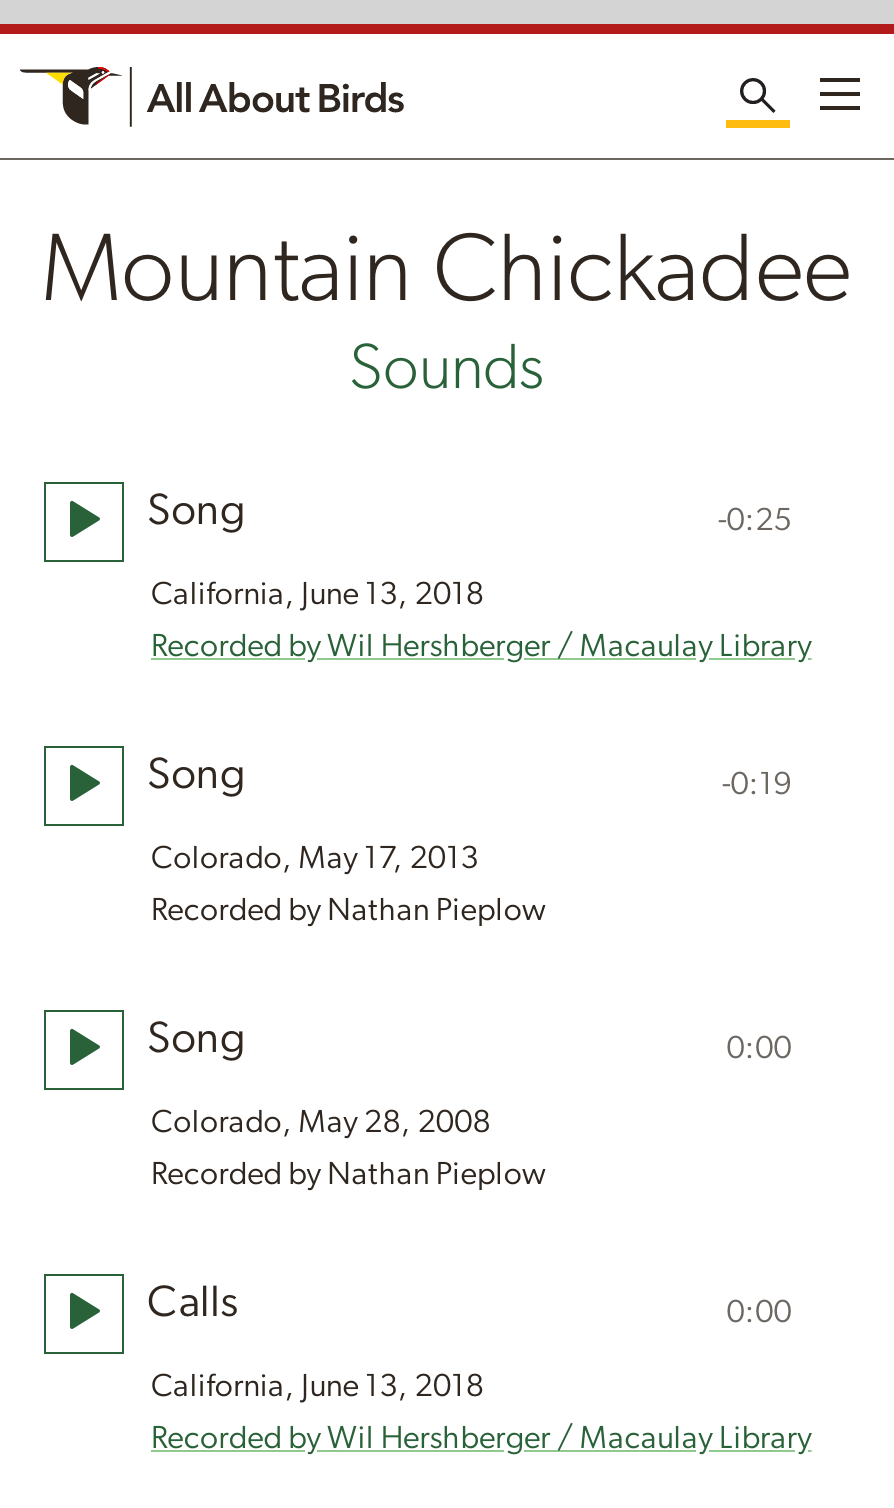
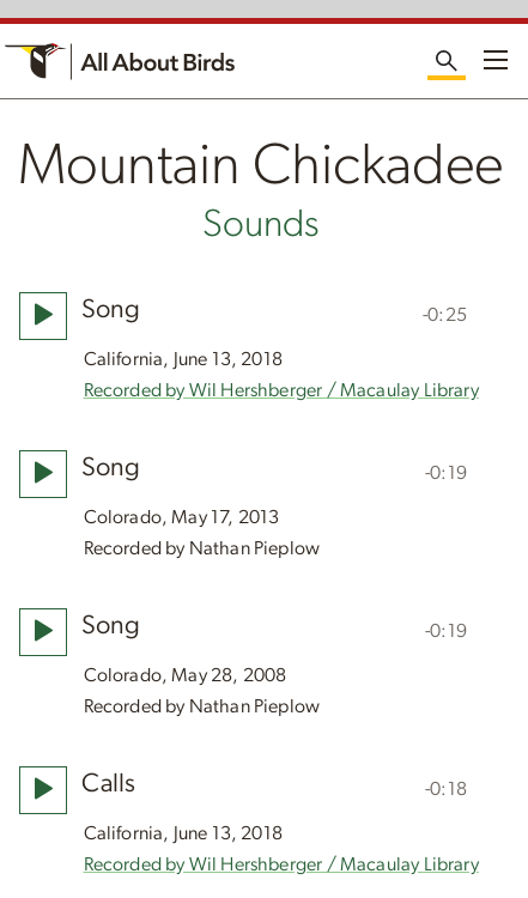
[726,1033,792,1065] 0:00 -> [425,622,467,641] -0:19
[726,1297,792,1329] 0:00 -> [425,780,467,799] -0:18

